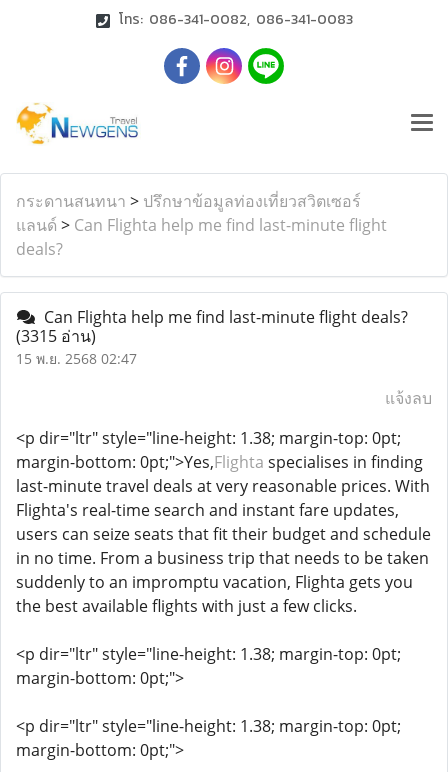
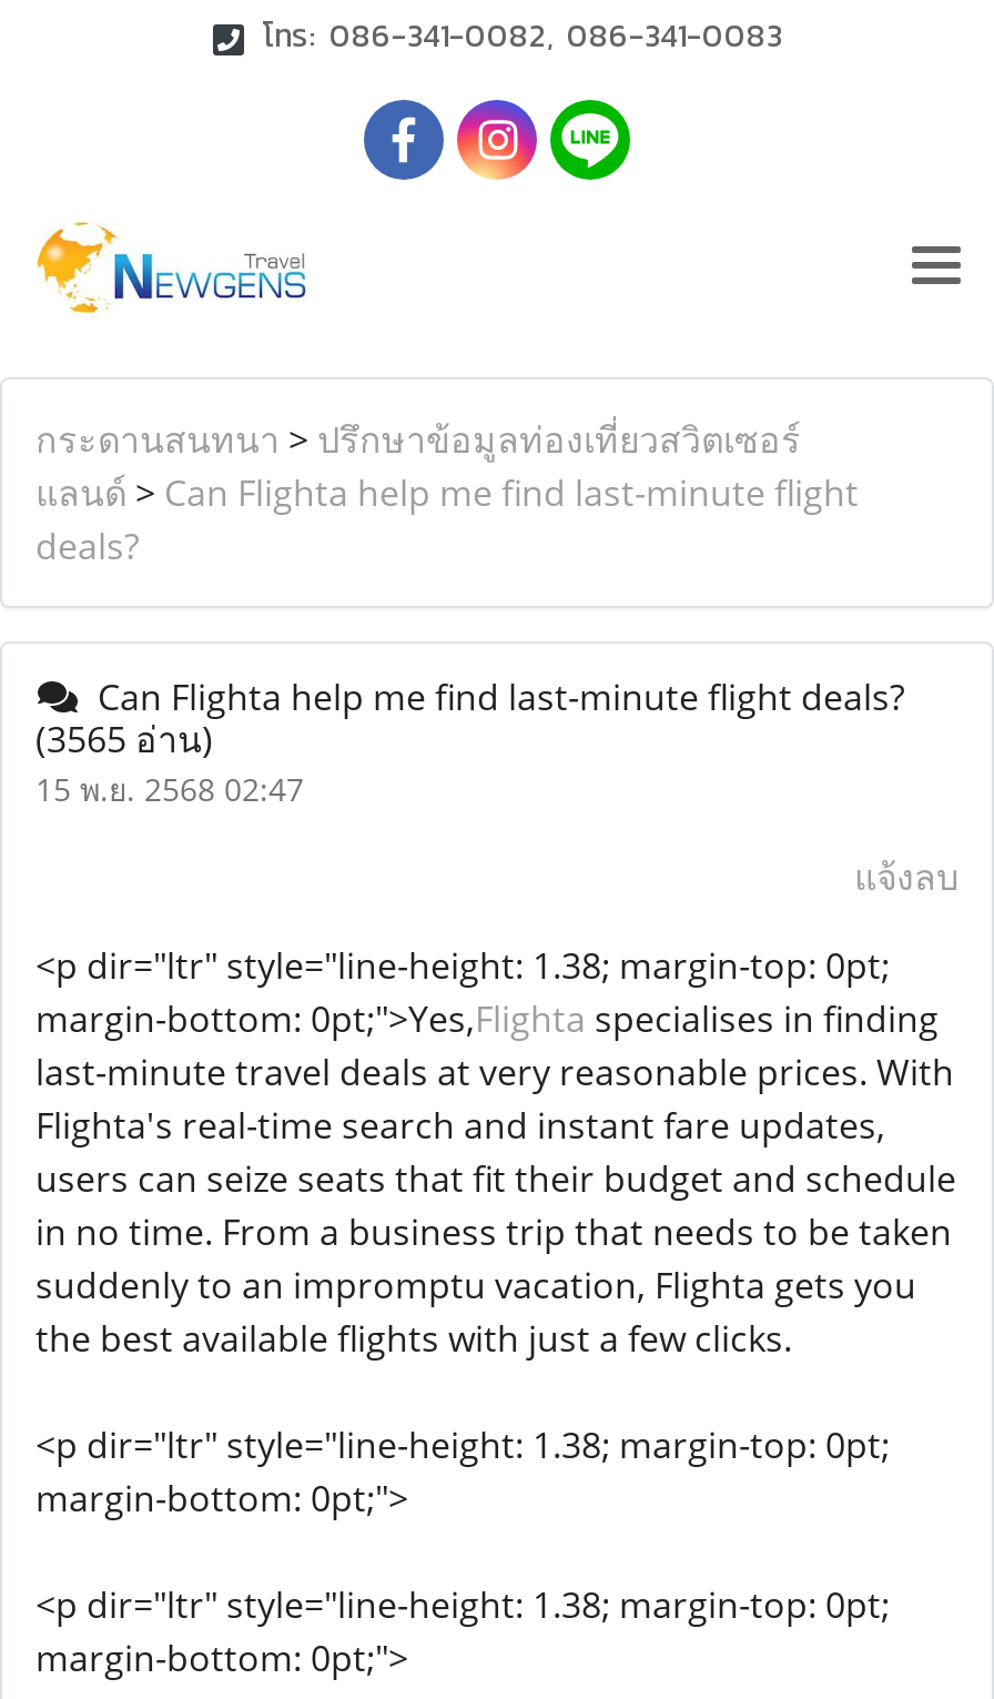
[16,325,96,347] (3315 อ่าน) -> [35,715,213,763] (3565 อ่าน)

